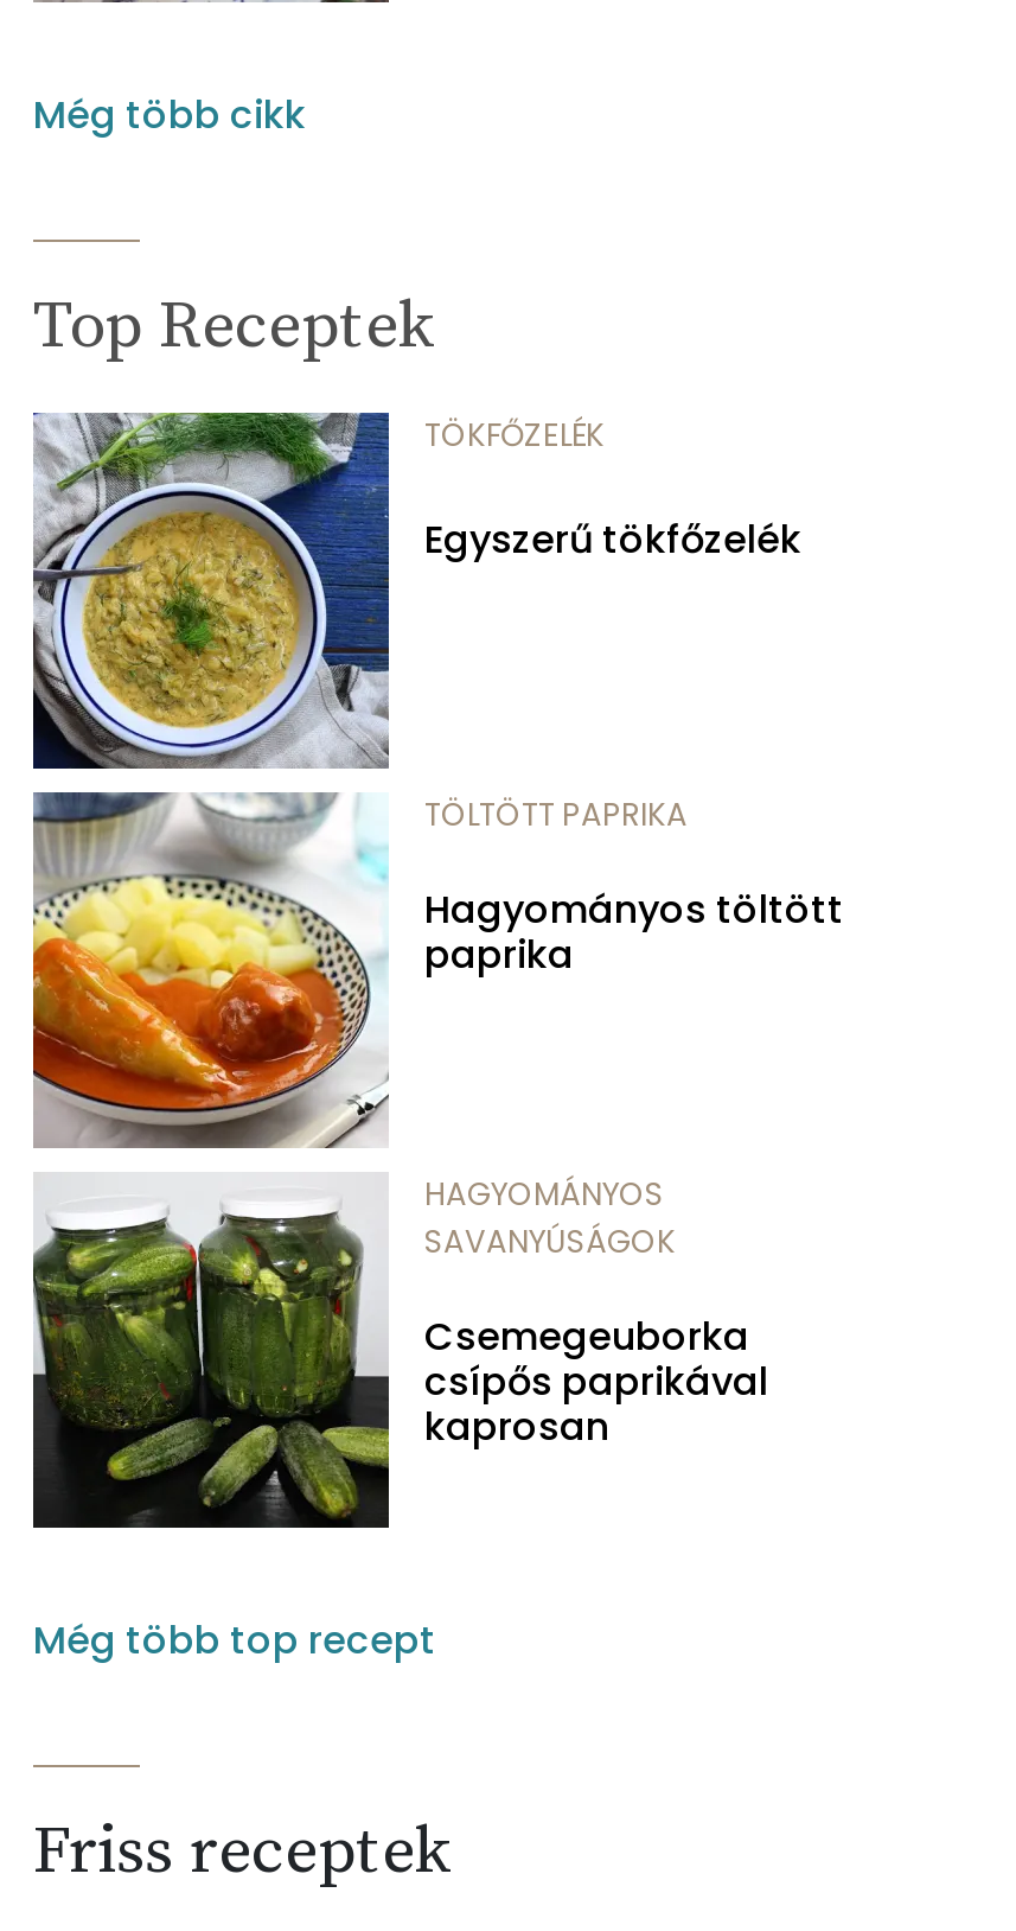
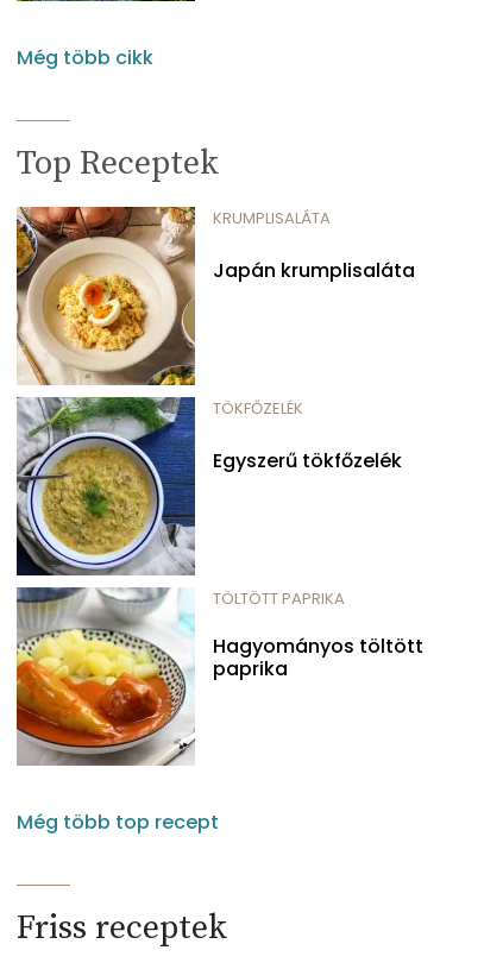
none -> [15,206,415,386] [image] | KRUMPLISALÁTA | Japán krumplisaláta
moved [28,408,844,1153] -> [14,395,423,768]: [image] | TÖKFŐZELÉK | Egyszerű tökfőzelék | TÖLTÖTT PAPRIKA | Hagyományos töltött | paprika
[31,1172,768,1530] [image] | HAGYOMÁNYOS | SAVANYÚSÁGOK | Csemegeuborka | csípős paprikával | kaprosan -> none

